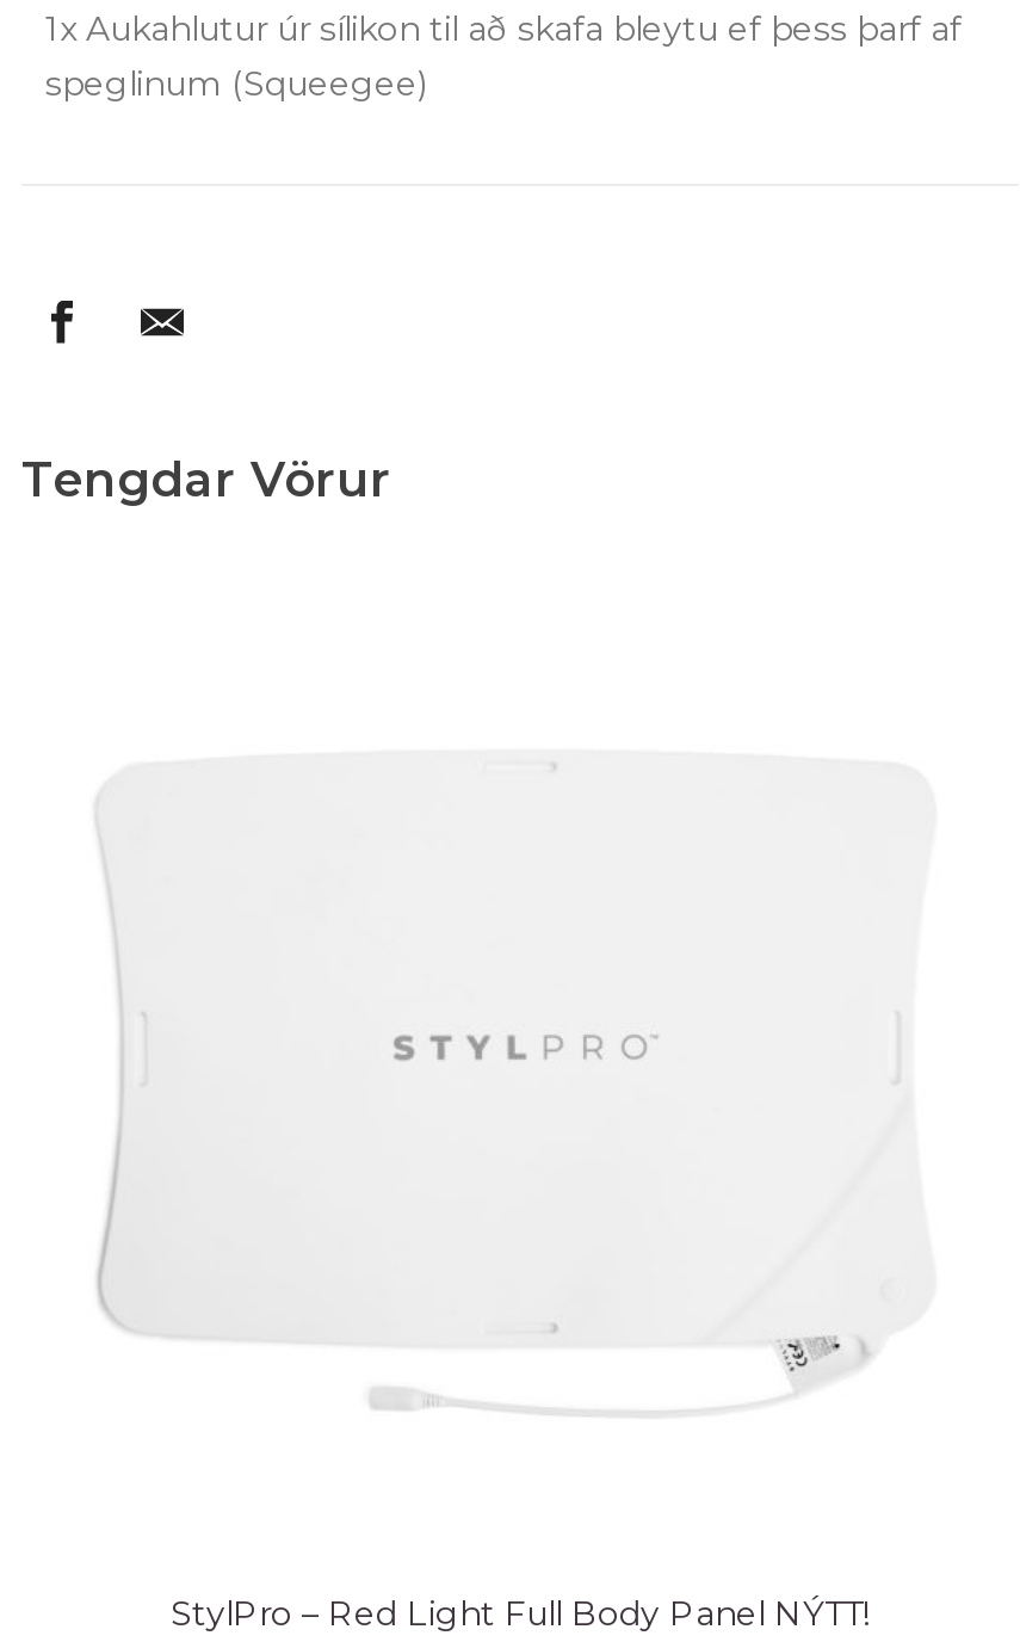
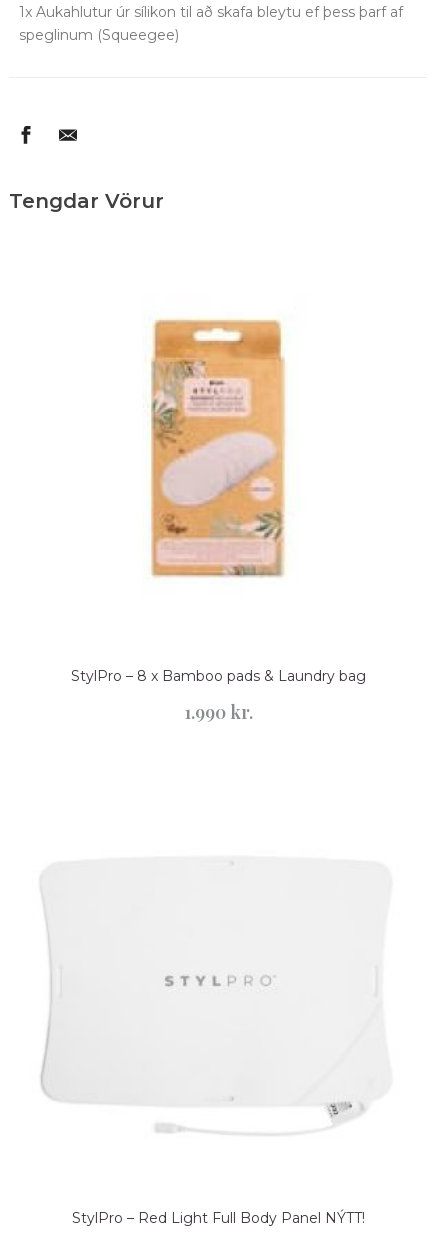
none -> [70,667,365,724] StylPro – 8 x Bamboo pads & Laundry bag | 1.990 kr.
none -> [150,319,286,579] [image]

